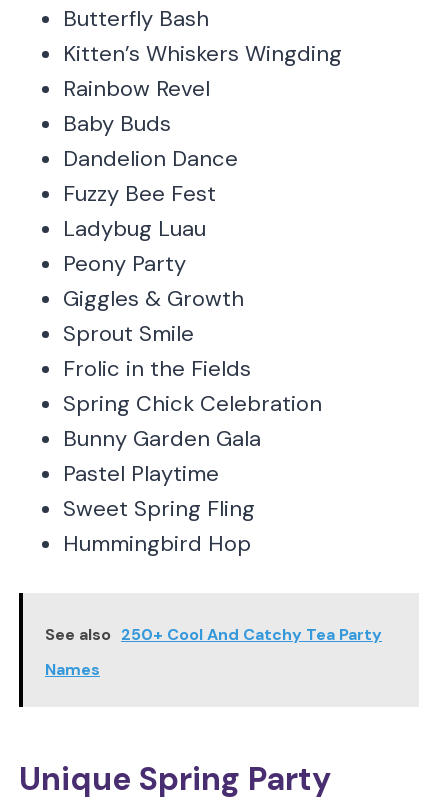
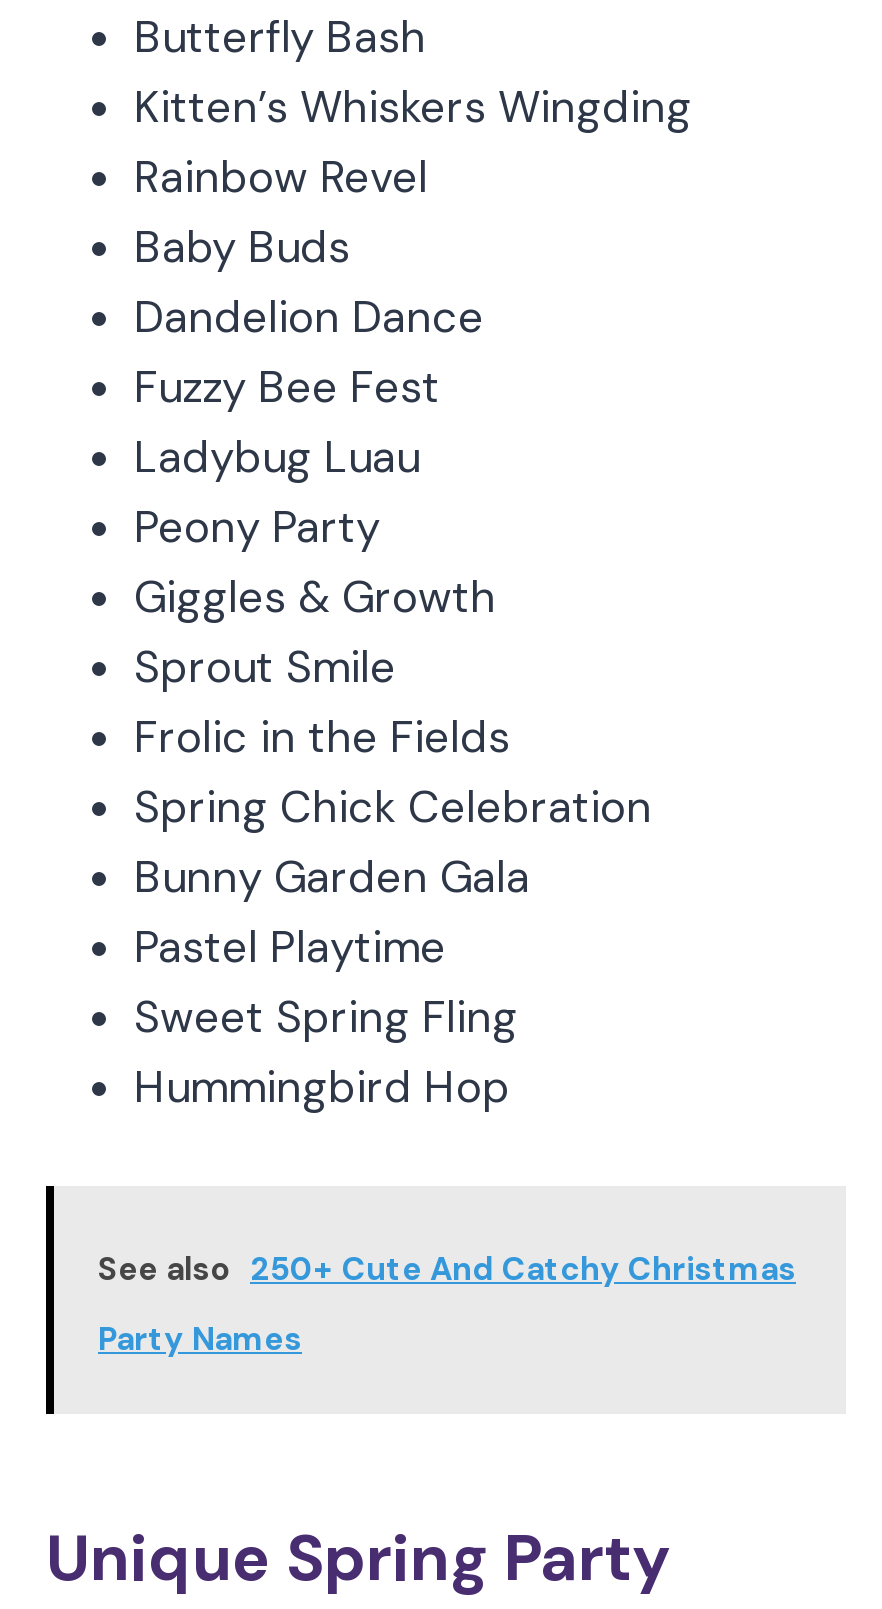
[45,624,382,645] See also 250+ Cool And Catchy Tea Party -> [98,1249,796,1291] See also 250+ Cute And Catchy Christmas
[45,659,100,680] Names -> [98,1319,302,1361] Party Names

